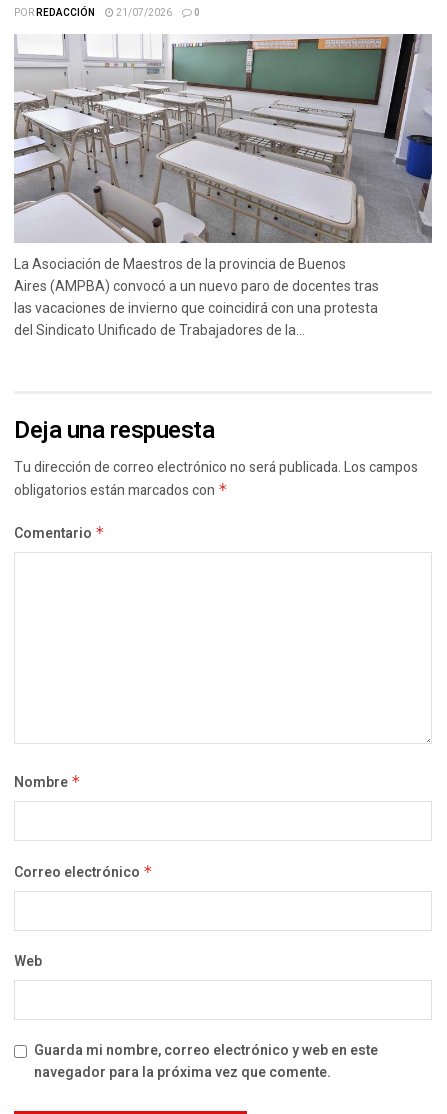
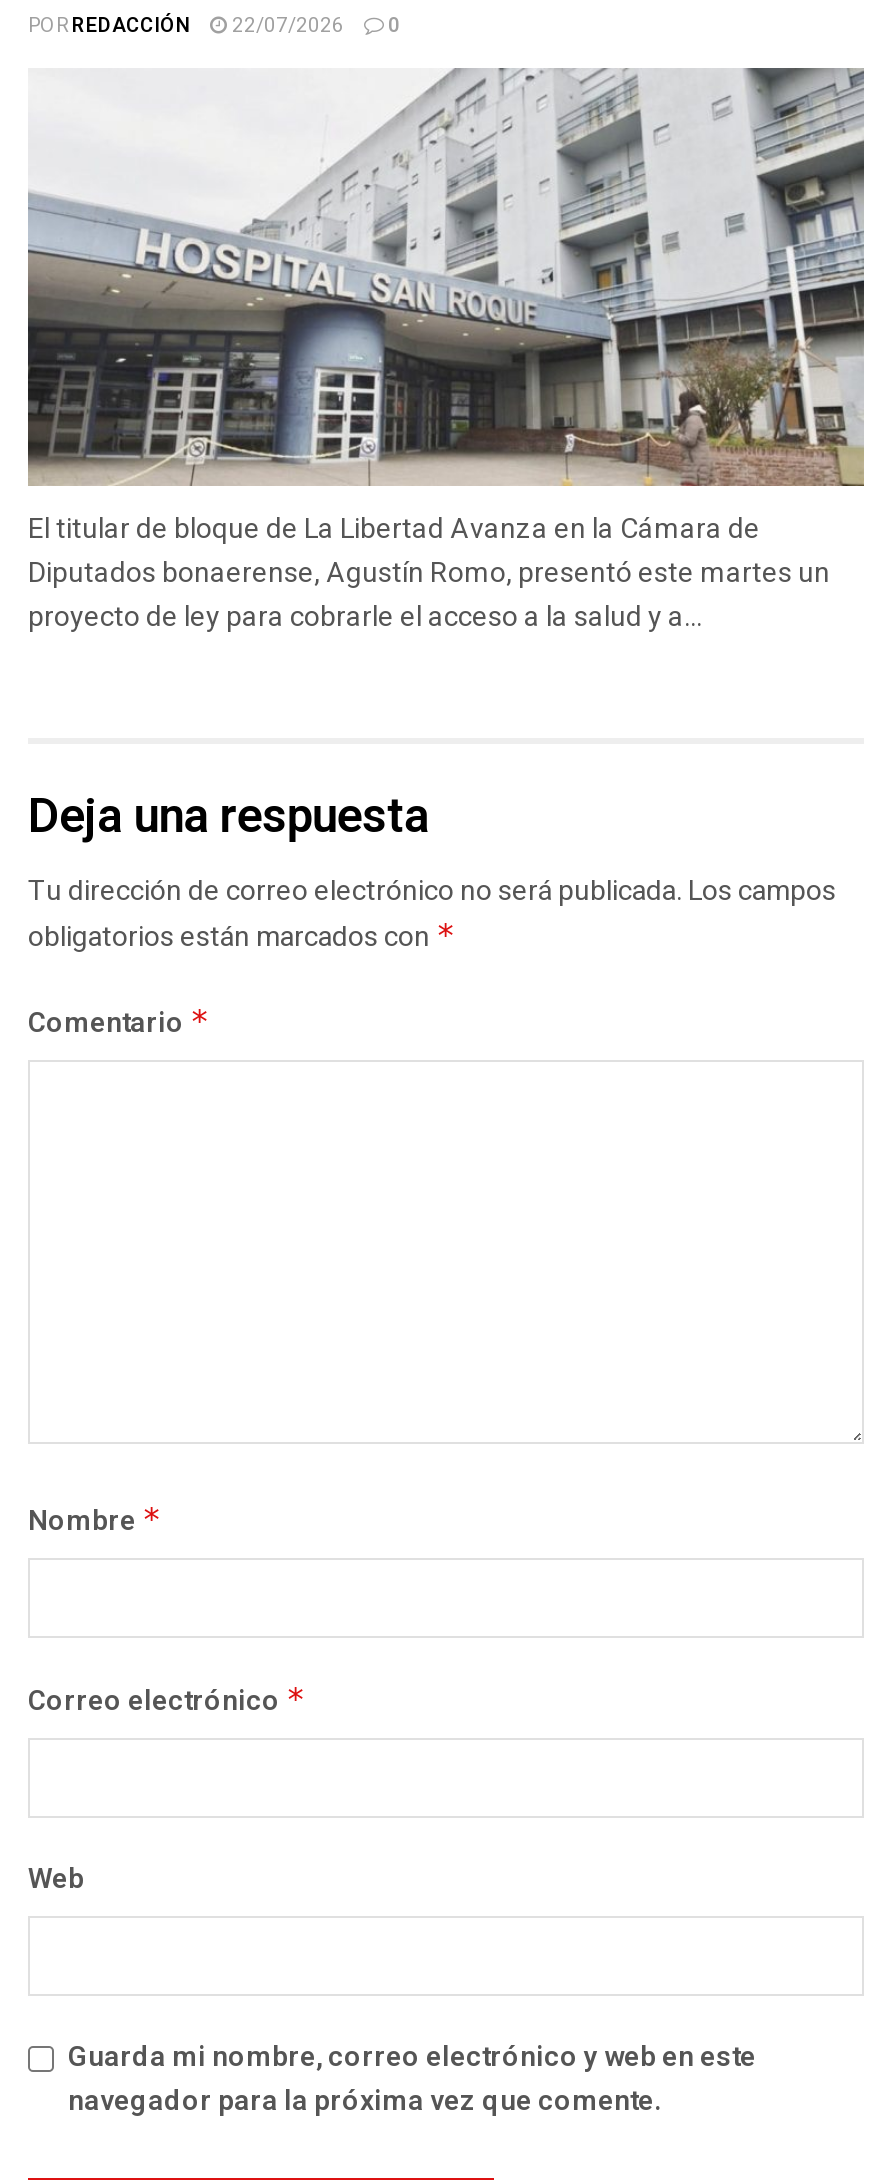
[114,6,172,20] 21/07/2026 -> [228,12,344,40] 22/07/2026
[13,34,432,338] [image] | La Asociación de Maestros de la provincia de Buenos | Aires (AMPBA) convocó a un nuevo paro de docentes tras | las vacaciones de invierno que coincidirá con una protesta | del Sindicato Unificado de Trabajadores de la... -> [26,66,866,632] [image] | El titular de bloque de La Libertad Avanza en la Cámara de | Diputados bonaerense, Agustín Romo, presentó este martes un | proyecto de ley para cobrarle el acceso a la salud y a...

